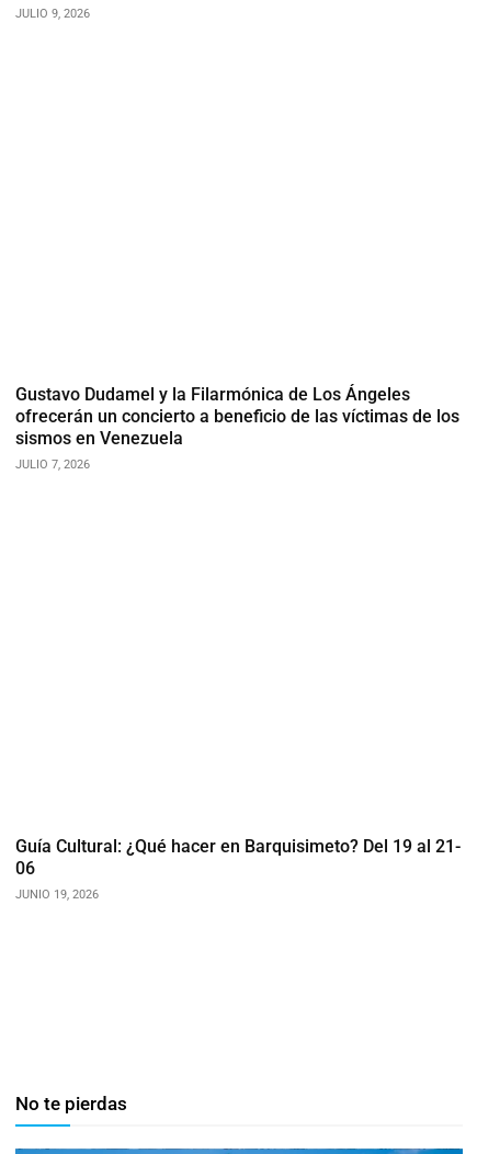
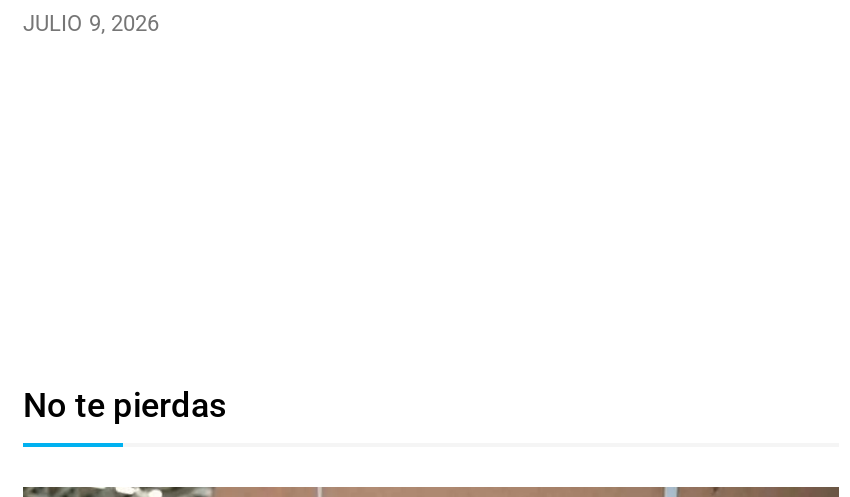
[15,384,459,472] Gustavo Dudamel y la Filarmónica de Los Ángeles | ofrecerán un concierto a beneficio de las víctimas de los | sismos en Venezuela | JULIO 7, 2026 -> none
[15,836,461,901] Guía Cultural: ¿Qué hacer en Barquisimeto? Del 19 al 21- | 06 | JUNIO 19, 2026 -> none

